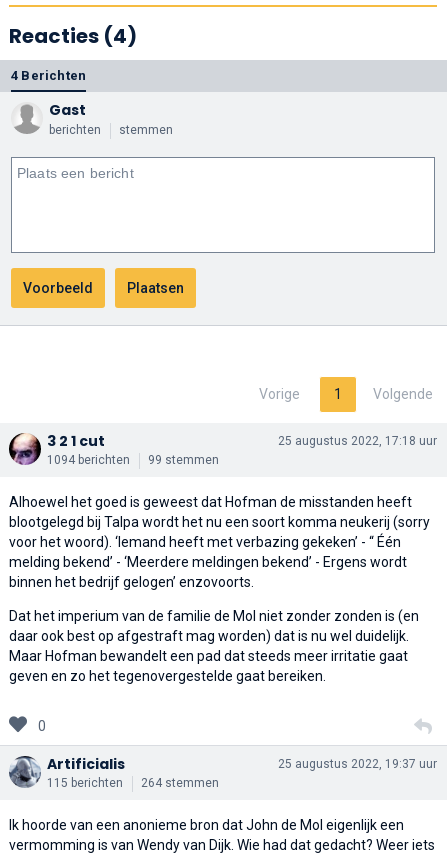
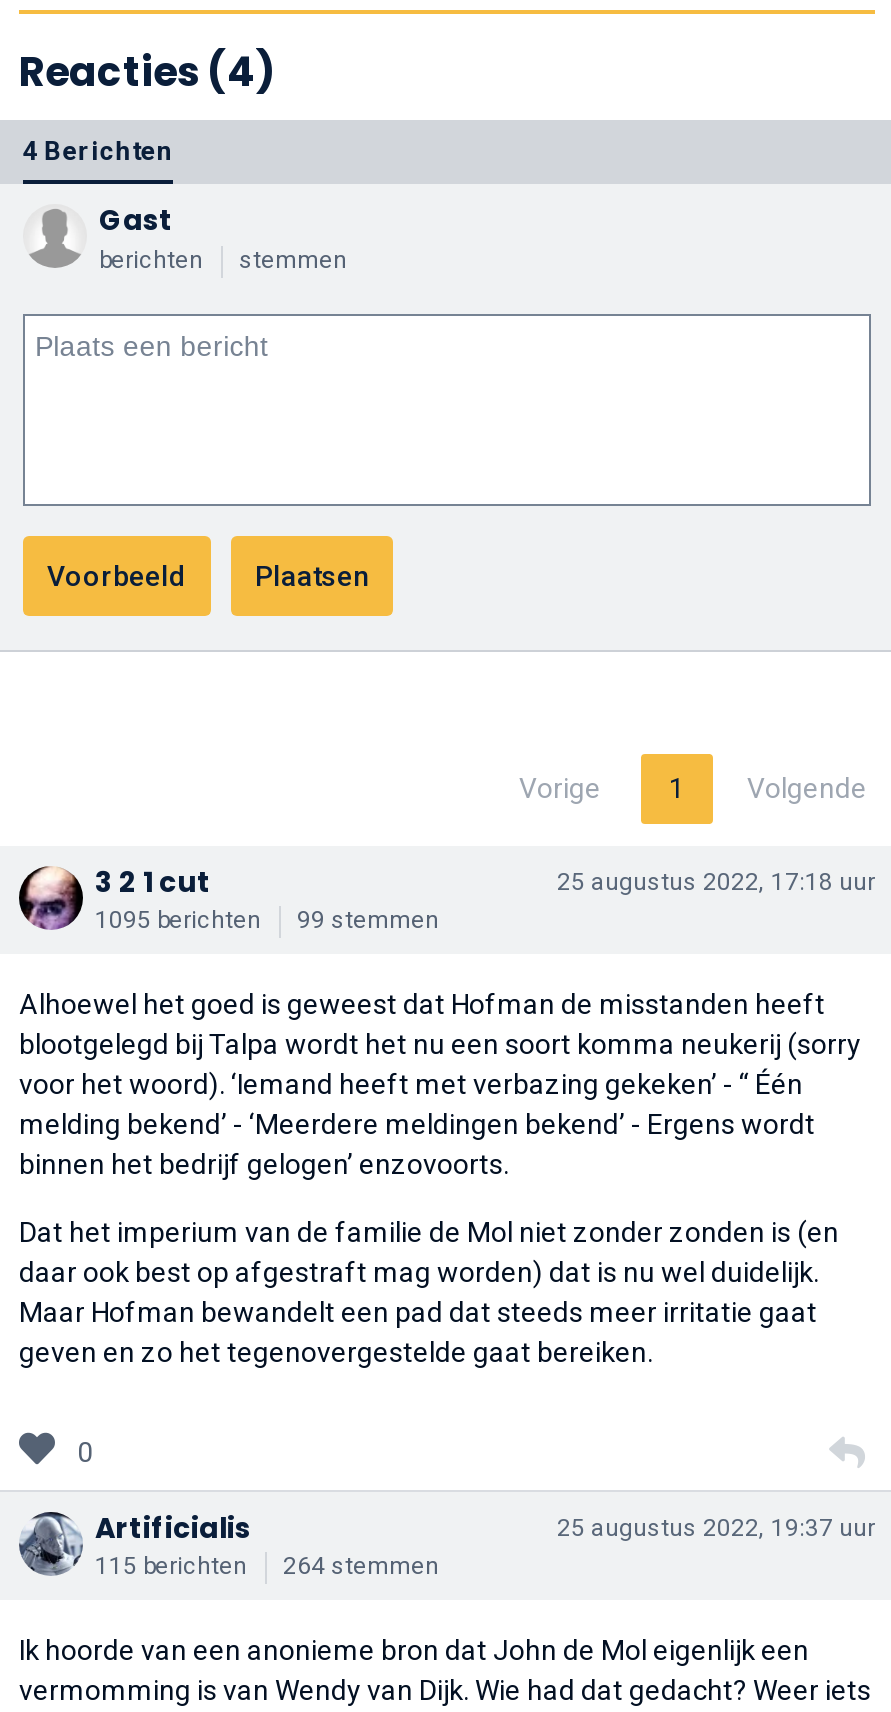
[47,453,219,467] 1094 berichten 99 stemmen -> [95,906,439,934] 1095 berichten 99 stemmen

